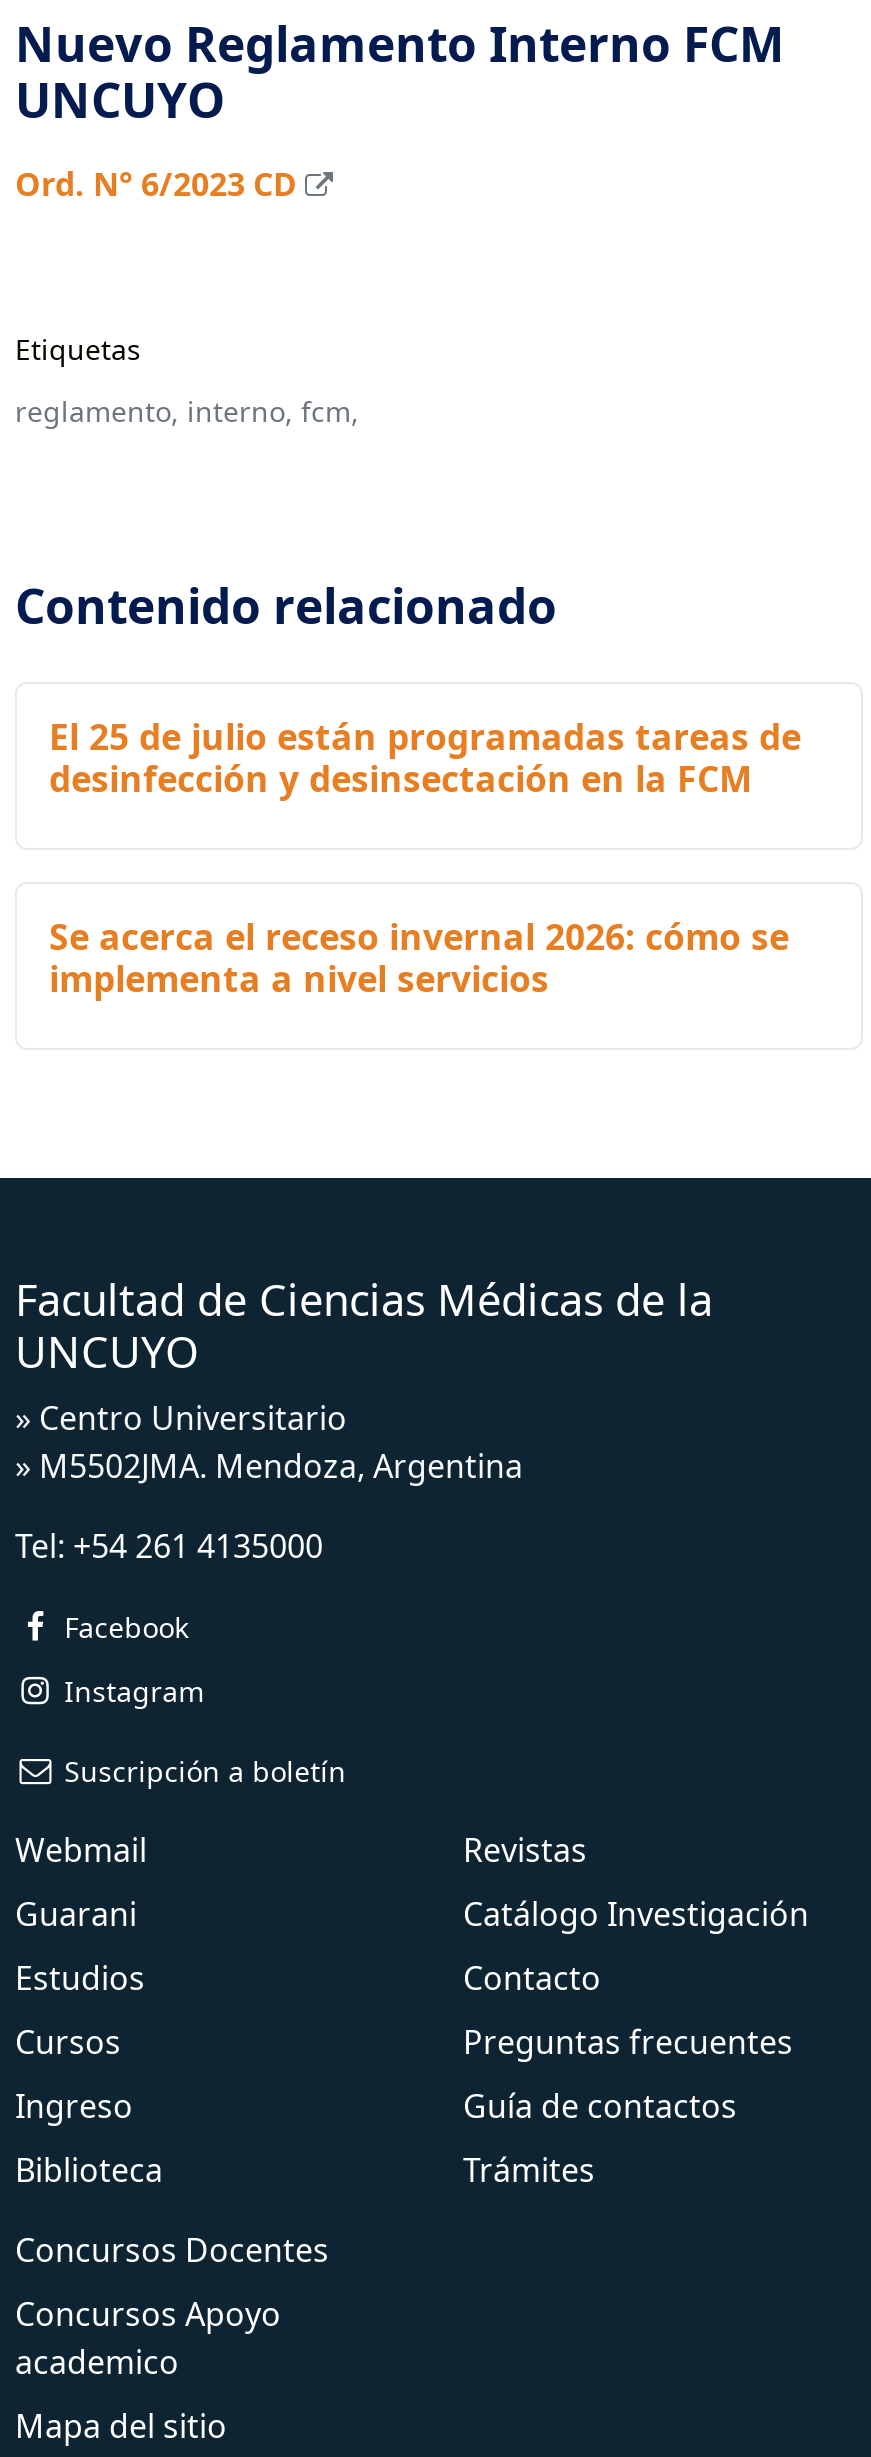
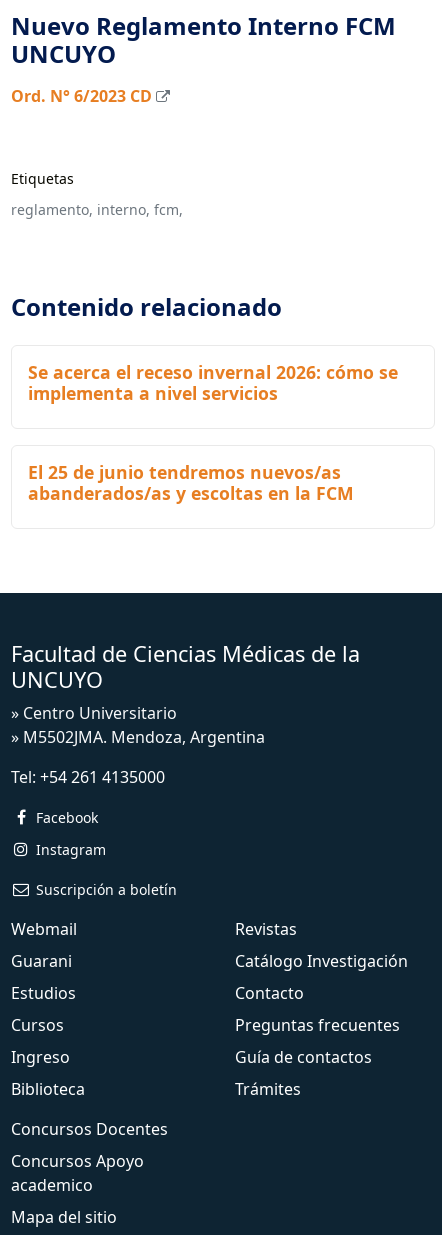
[49,712,801,802] El 25 de julio están programadas tareas de | desinfección y desinsectación en la FCM -> none
moved [49,912,789,1002] -> [28,360,398,405]: Se acerca el receso invernal 2026: cómo se | implementa a nivel servicios
none -> [28,460,354,505] El 25 de junio tendremos nuevos/as | abanderados/as y escoltas en la FCM

